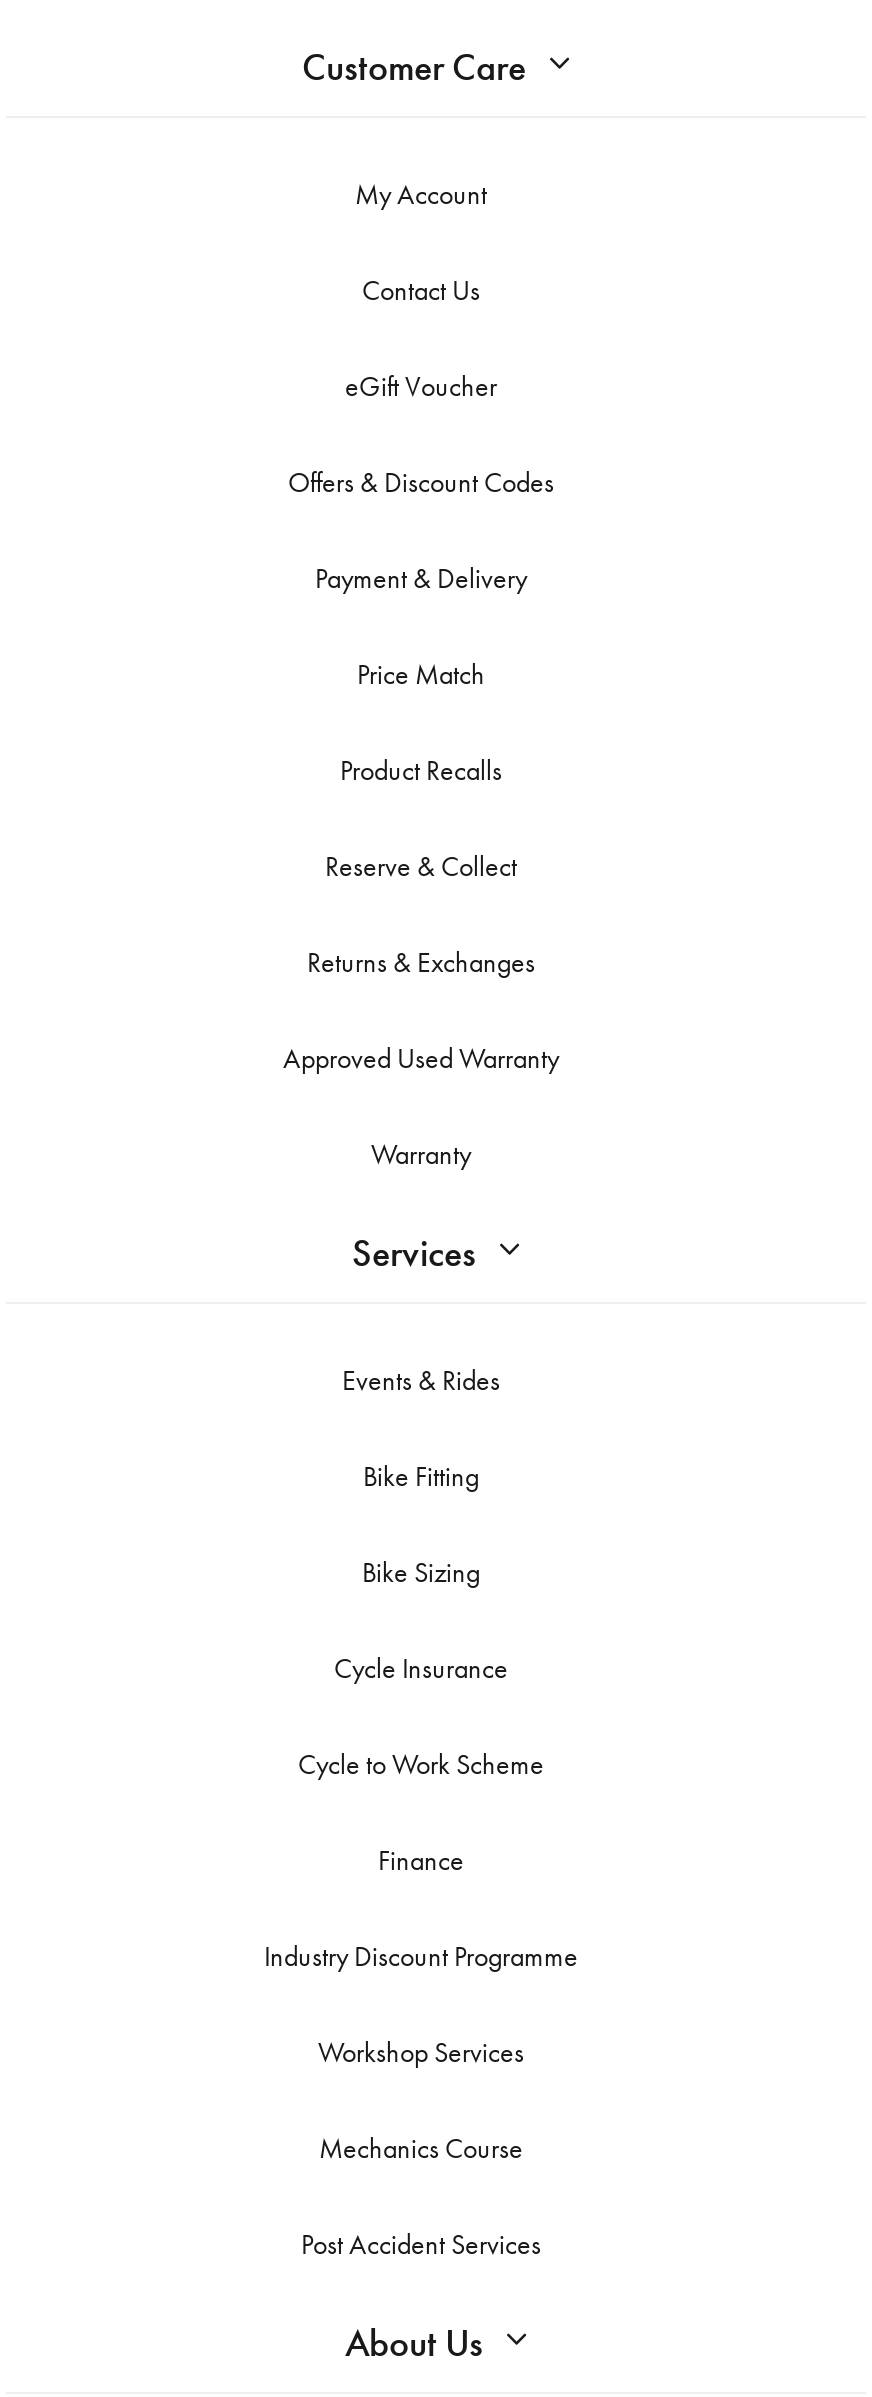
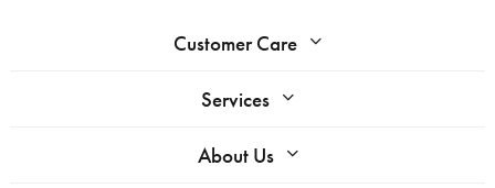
[283,177,559,1173] My Account | Contact Us | eGift Voucher | Offers & Discount Codes | Payment & Delivery | Price Match | Product Recalls | Reserve & Collect | Returns & Exchanges | Approved Used Warranty | Warranty -> none
[264,1363,578,2263] Events & Rides | Bike Fitting | Bike Sizing | Cycle Insurance | Cycle to Work Scheme | Finance | Industry Discount Programme | Workshop Services | Mechanics Course | Post Accident Services -> none

